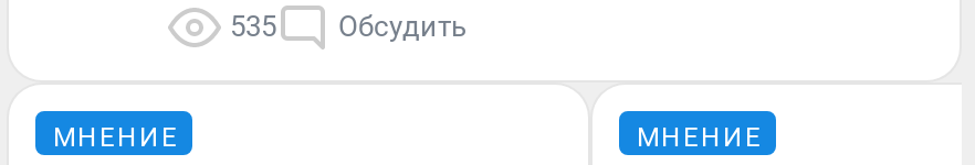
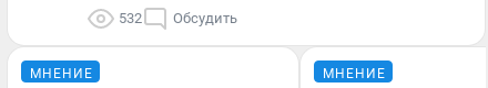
[230,10,466,43] 535 Обсудить -> [119,10,237,26] 532 Обсудить

